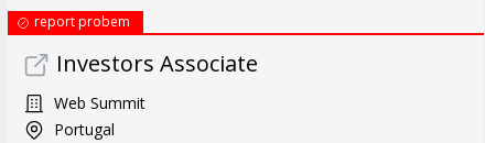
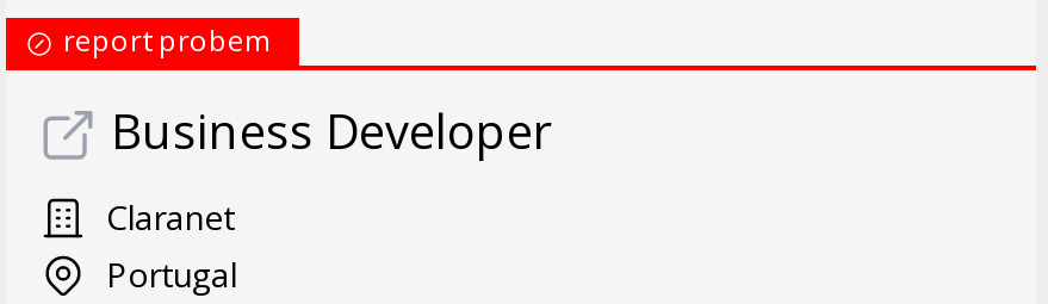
[56,48,258,78] Investors Associate -> [111,99,554,163] Business Developer
[54,92,145,113] Web Summit -> [106,194,235,240] Claranet

